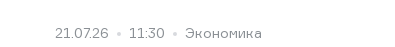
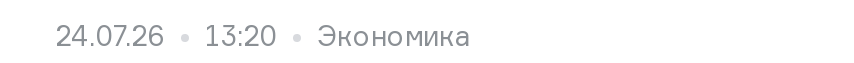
[55,24,165,41] 21.07.26 | 11:30 -> [55,18,277,52] 24.07.26 | 13:20

